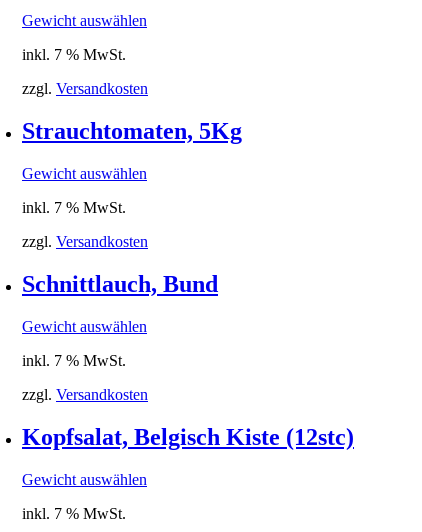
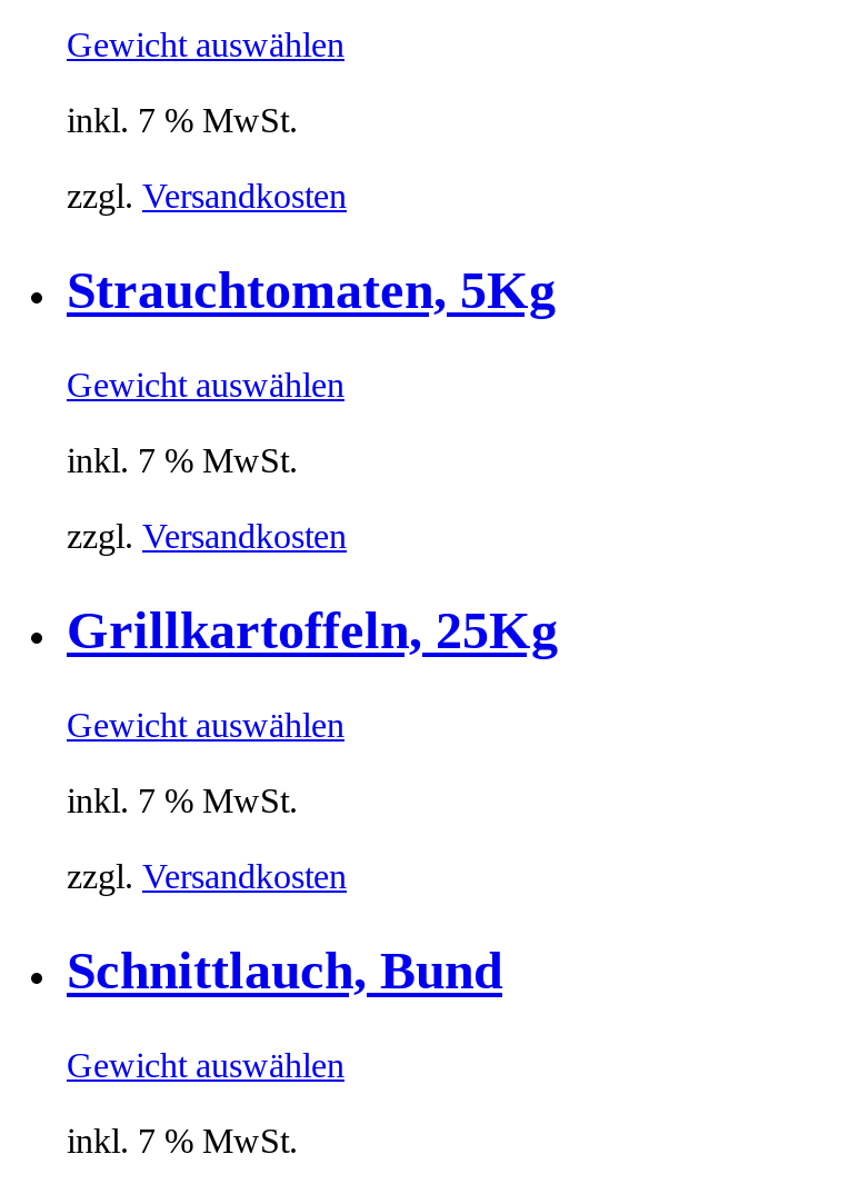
none -> [67,602,558,659] Grillkartoffeln, 25Kg
moved [22,271,218,297] -> [67,941,502,999]: Schnittlauch, Bund
[22,424,354,450] Kopfsalat, Belgisch Kiste (12stc) -> none

